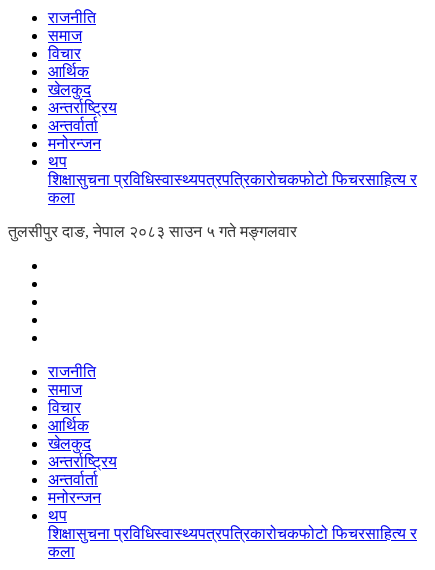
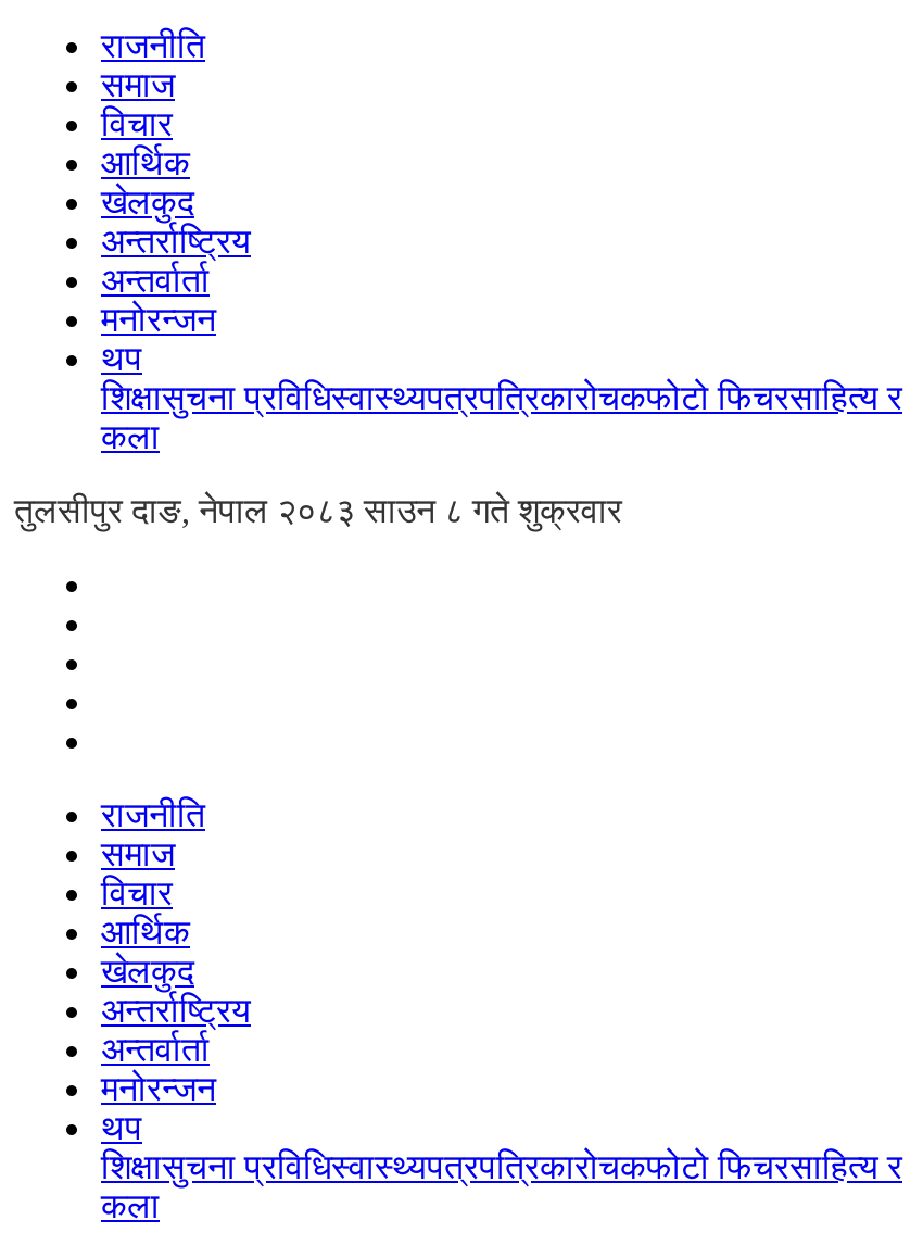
[8,223,297,240] तुलसीपुर दाङ, नेपाल २०८३ साउन ५ गते मङ्गलवार -> [14,492,622,529] तुलसीपुर दाङ, नेपाल २०८३ साउन ८ गते शुक्रवार

